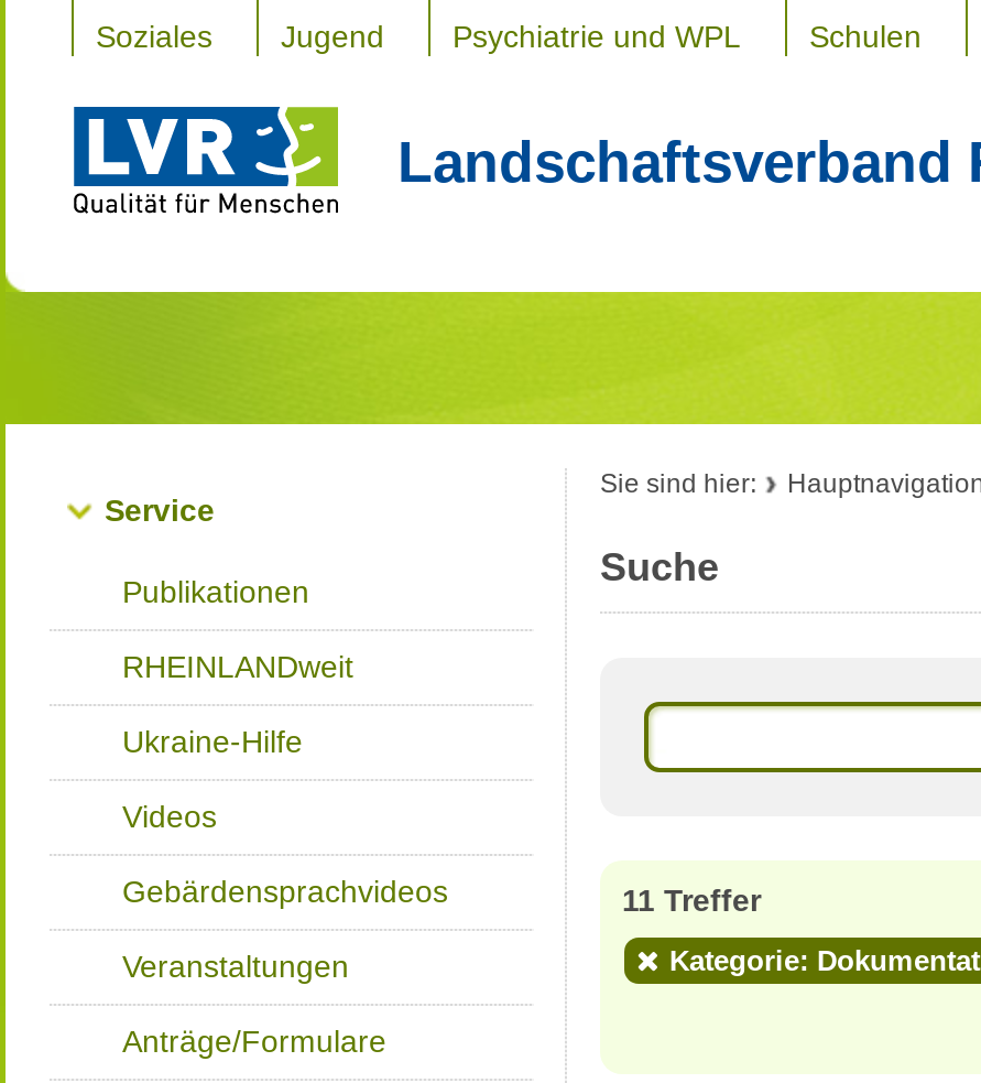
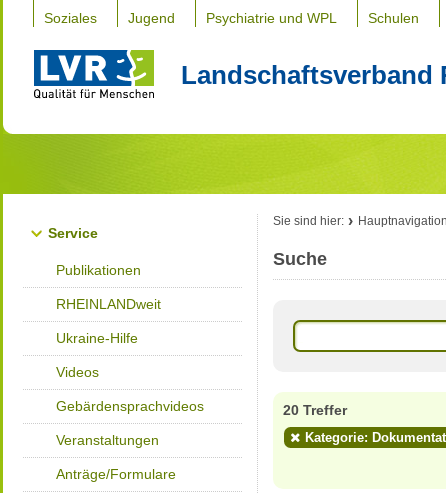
[622,882,761,918] 11 Treffer -> [283,402,347,418] 20 Treffer

